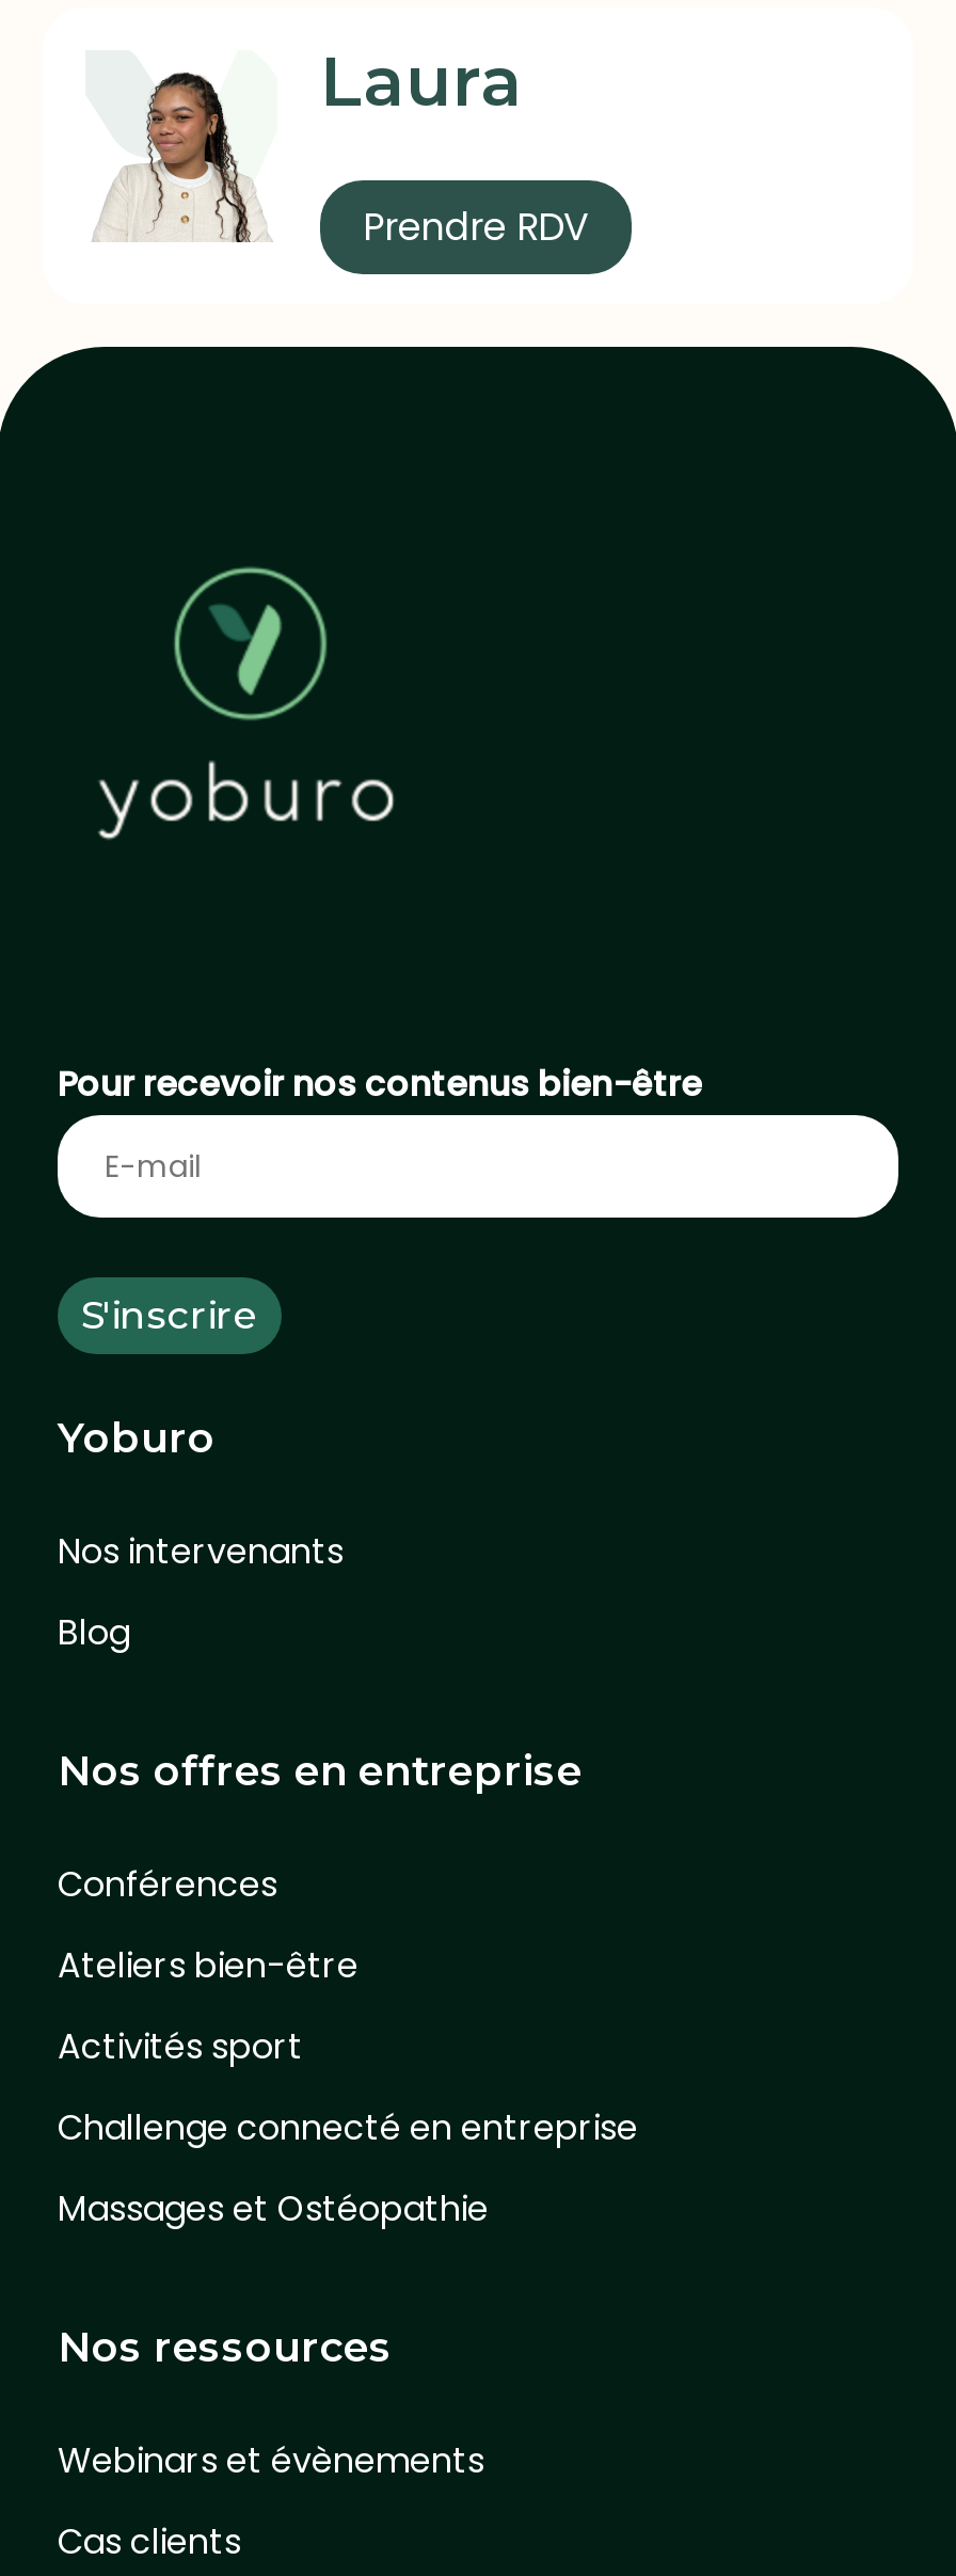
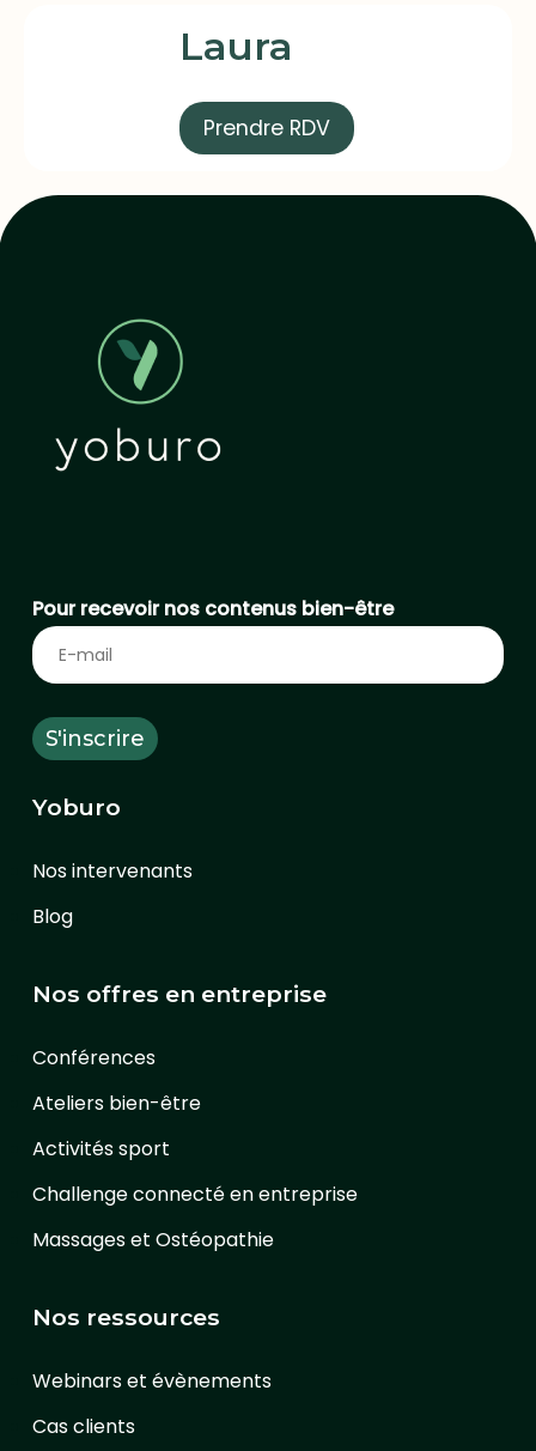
[94,69,269,244] [image] -> none

